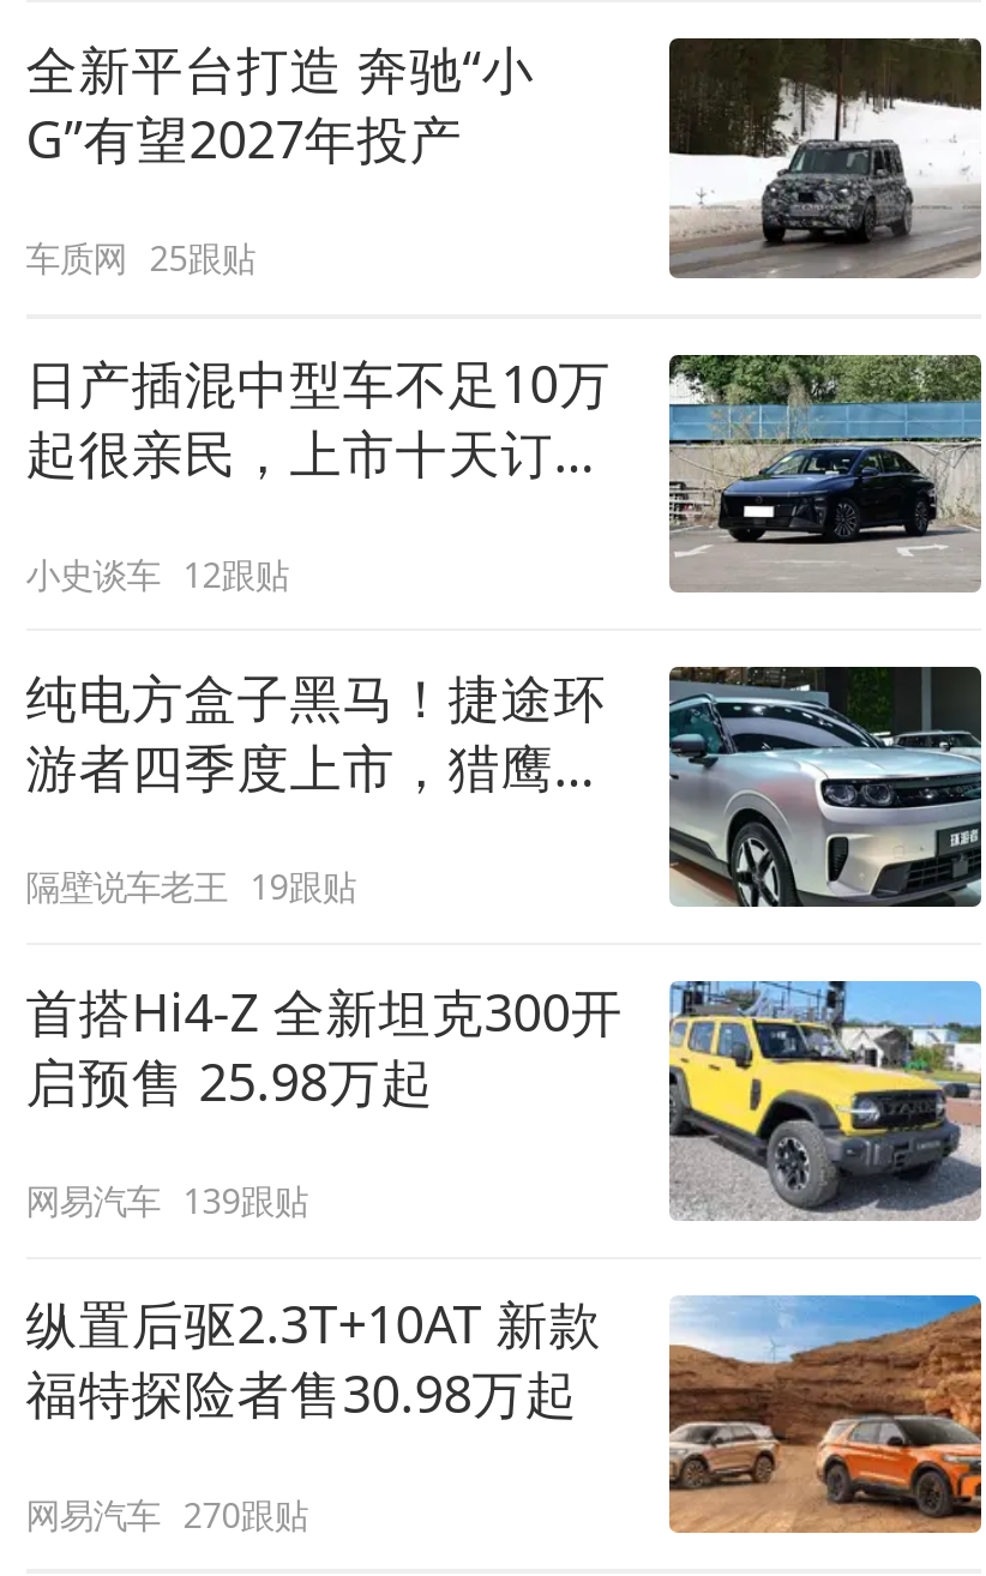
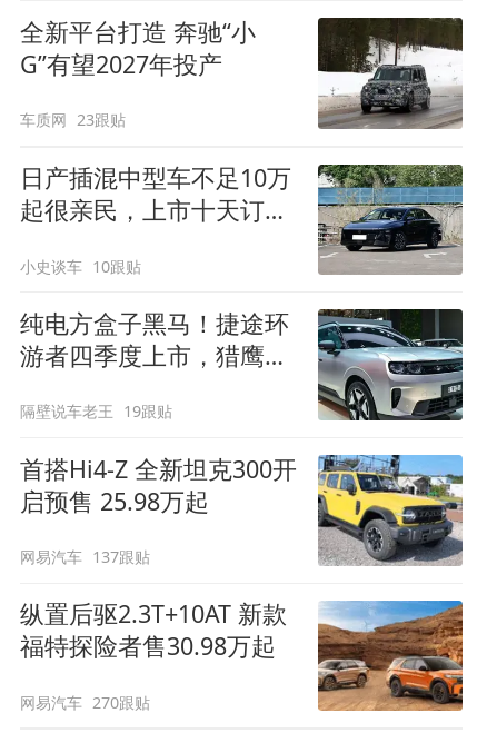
[26,236,255,281] 车质网 25跟贴 -> [20,109,126,130] 车质网 23跟贴
[26,551,289,597] 小史谈车 12跟贴 -> [20,256,142,277] 小史谈车 10跟贴
[26,1178,308,1223] 网易汽车 139跟贴 -> [20,546,150,567] 网易汽车 137跟贴

